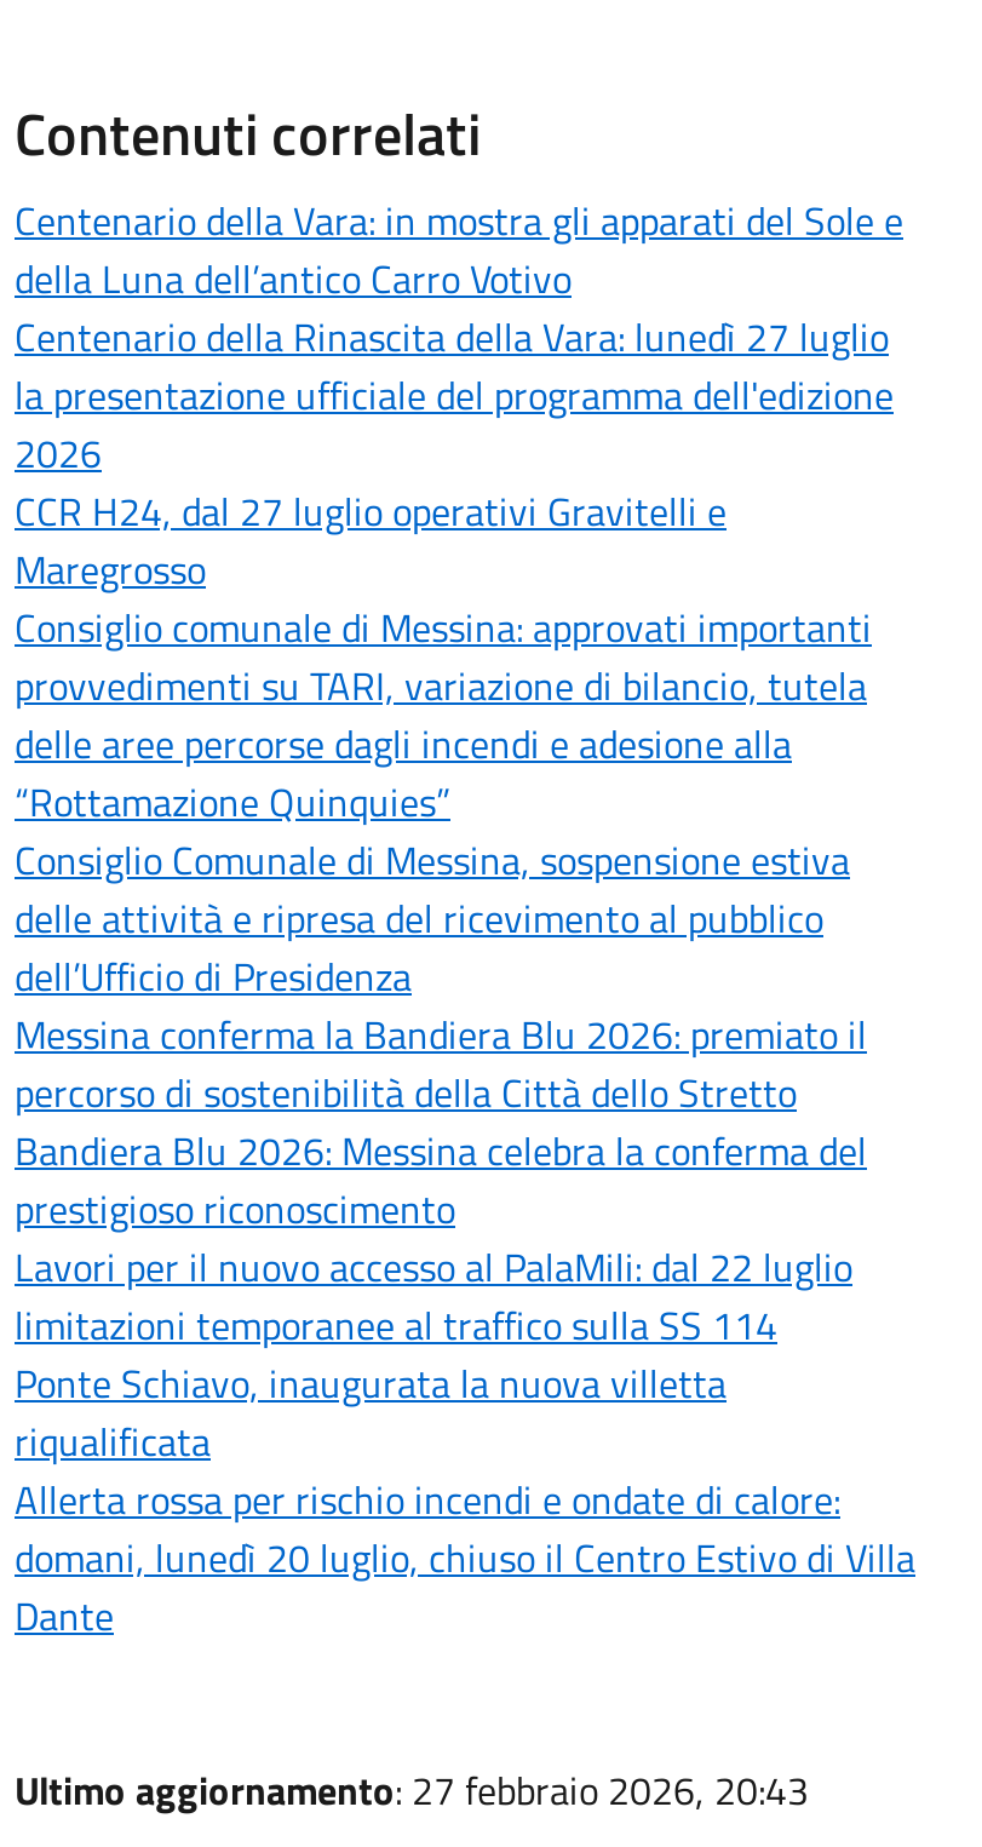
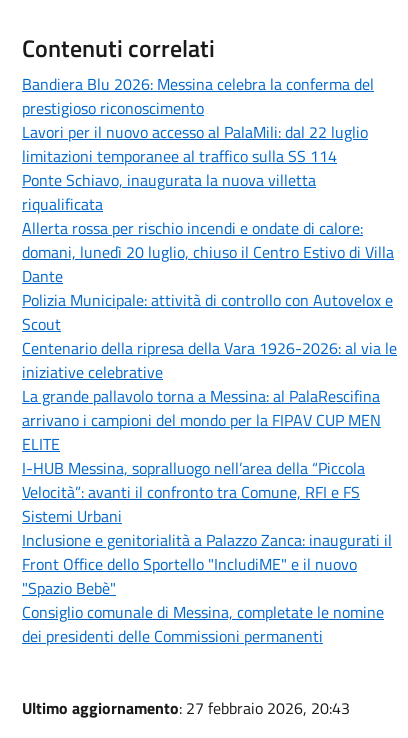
[15,191,903,1121] Centenario della Vara: in mostra gli apparati del Sole e | della Luna dell’antico Carro Votivo | Centenario della Rinascita della Vara: lunedì 27 luglio | la presentazione ufficiale del programma dell'edizione | 2026 | CCR H24, dal 27 luglio operativi Gravitelli e | Maregrosso | Consiglio comunale di Messina: approvati importanti | provvedimenti su TARI, variazione di bilancio, tutela | delle aree percorse dagli incendi e adesione alla | “Rottamazione Quinquies” | Consiglio Comunale di Messina, sospensione estiva | delle attività e ripresa del ricevimento al pubblico | dell’Ufficio di Presidenza | Messina conferma la Bandiera Blu 2026: premiato il | percorso di sostenibilità della Città dello Stretto -> none
moved [15,1121,915,1644] -> [22,72,394,288]: Bandiera Blu 2026: Messina celebra la conferma del | prestigioso riconoscimento | Lavori per il nuovo accesso al PalaMili: dal 22 luglio | ... | domani, lunedì 20 luglio, chiuso il Centro Estivo di Villa | Dante
none -> [22,288,397,648] Polizia Municipale: attività di controllo con Autovelox e | Scout | Centenario della ripresa della Vara 1926-2026: al via le | iniziative celebrative | La grande pallavolo torna a Messina: al PalaRescifina | arrivano i campioni del mondo per la FIPAV CUP MEN | ELITE | I-HUB Messina, sopralluogo nell’area della “Piccola | Velocità”: avanti il confronto tra Comune, RFI e FS | Sistemi Urbani | Inclusione e genitorialità a Palazzo Zanca: inaugurati il | Front Office dello Sportello "IncludiME" e il nuovo | "Spazio Bebè" | Consiglio comunale di Messina, completate le nomine | dei presidenti delle Commissioni permanenti

